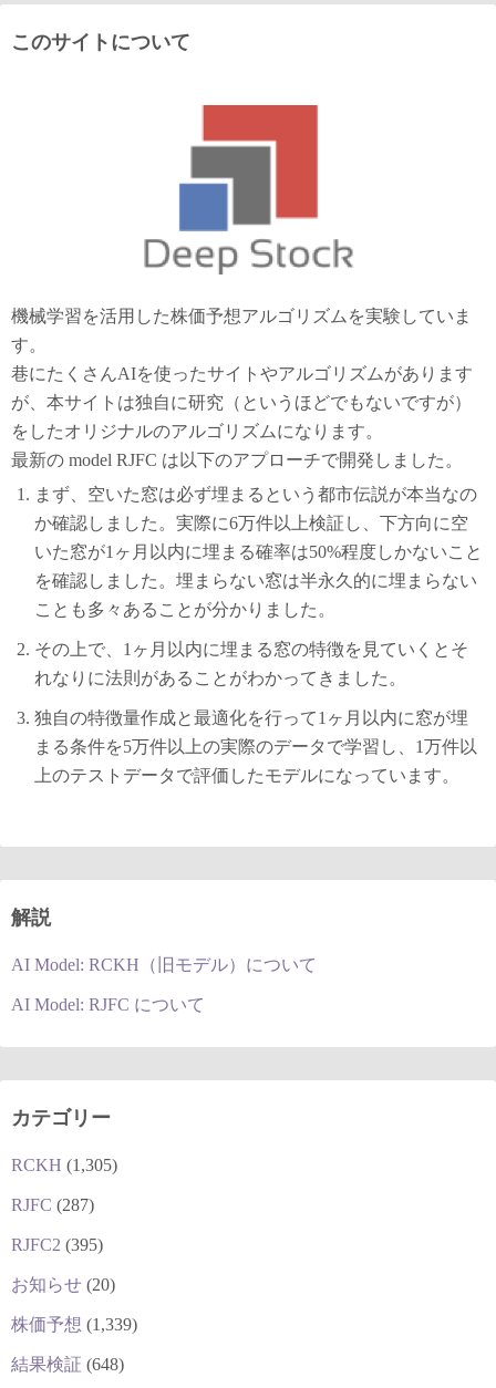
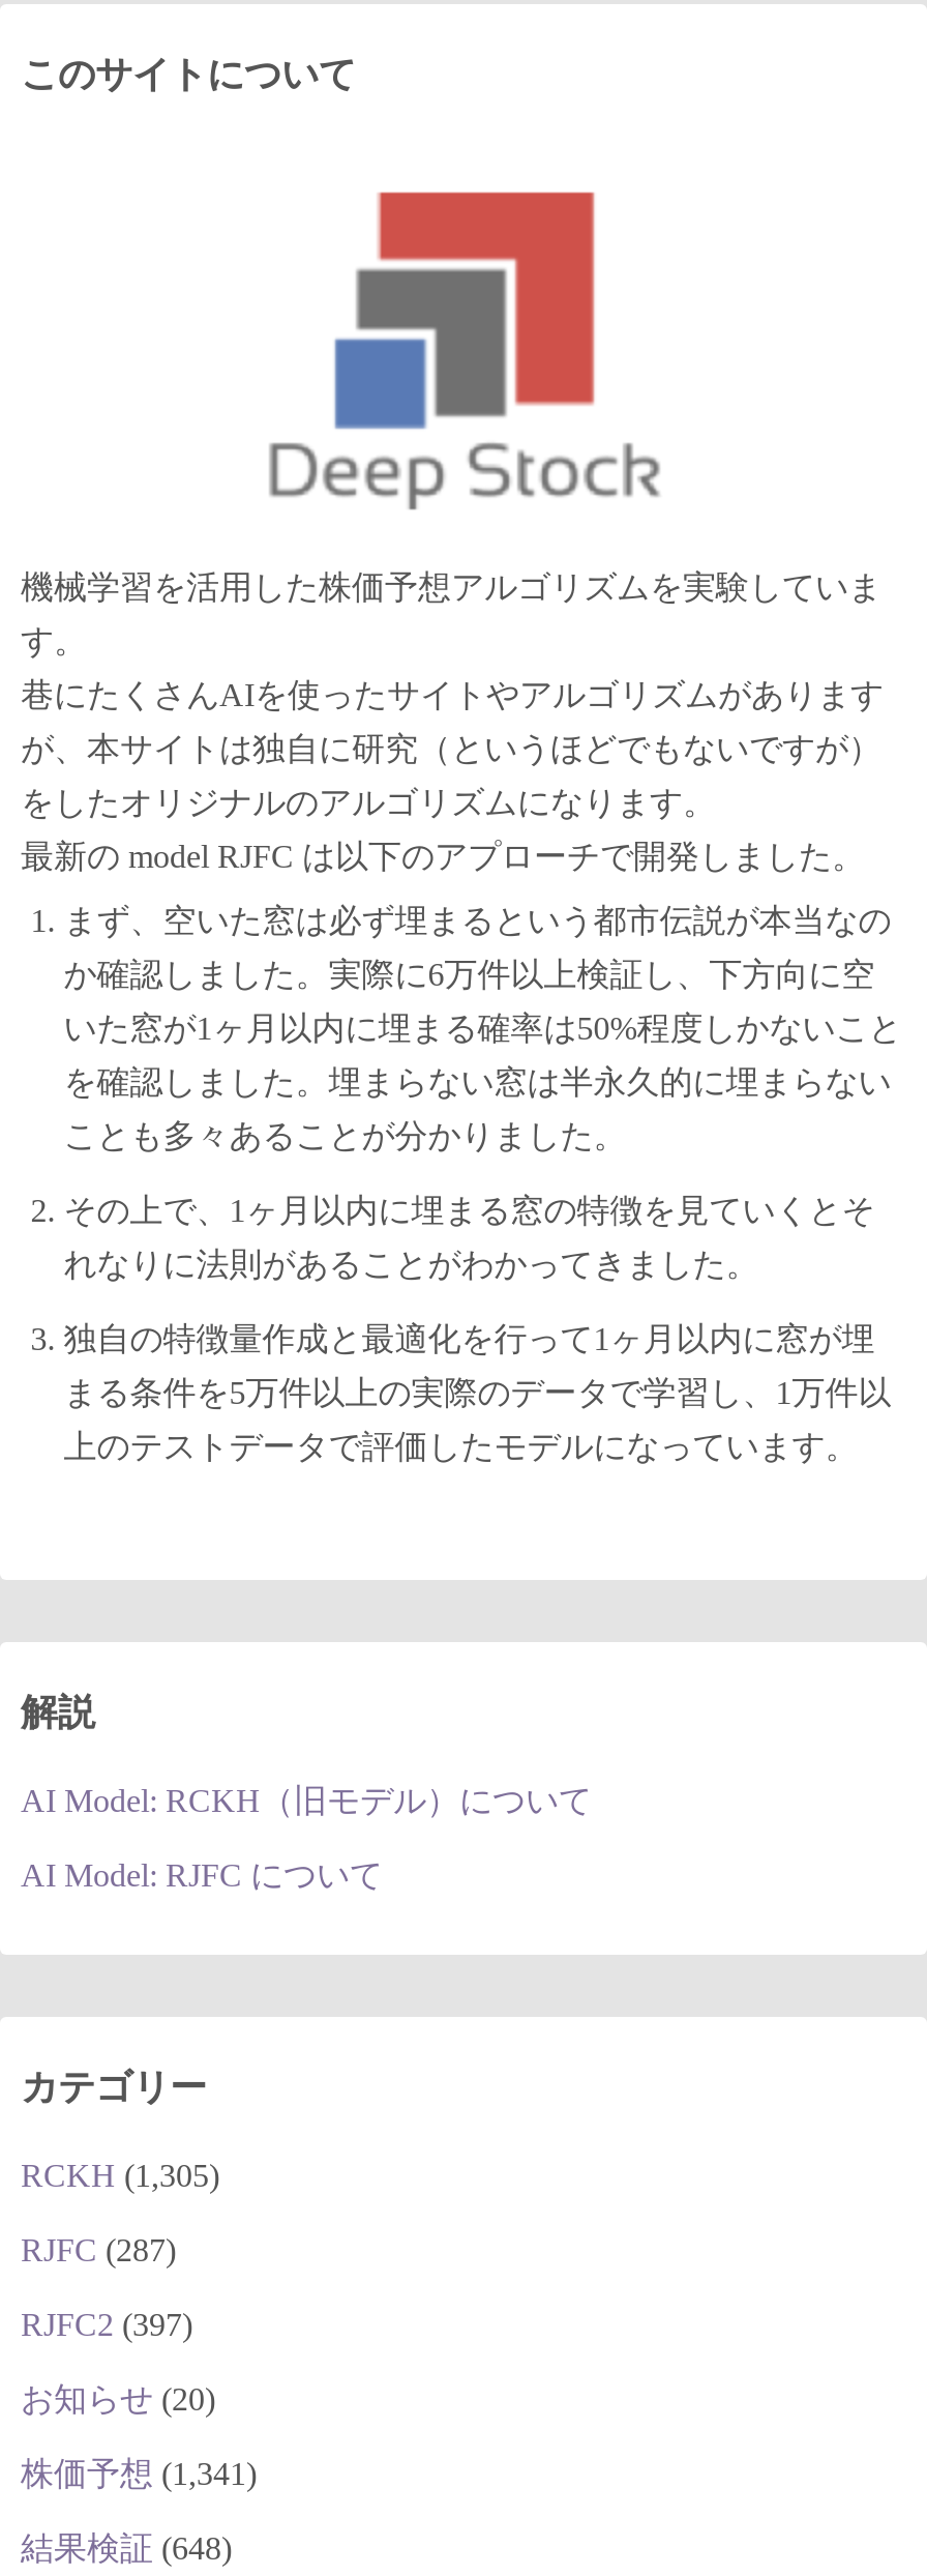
[11,1235,103,1254] RJFC2 (395) -> [21,2306,192,2341] RJFC2 (397)
[11,1315,137,1333] 株価予想(1,339) -> [21,2455,257,2490] 株価予想(1,341)

